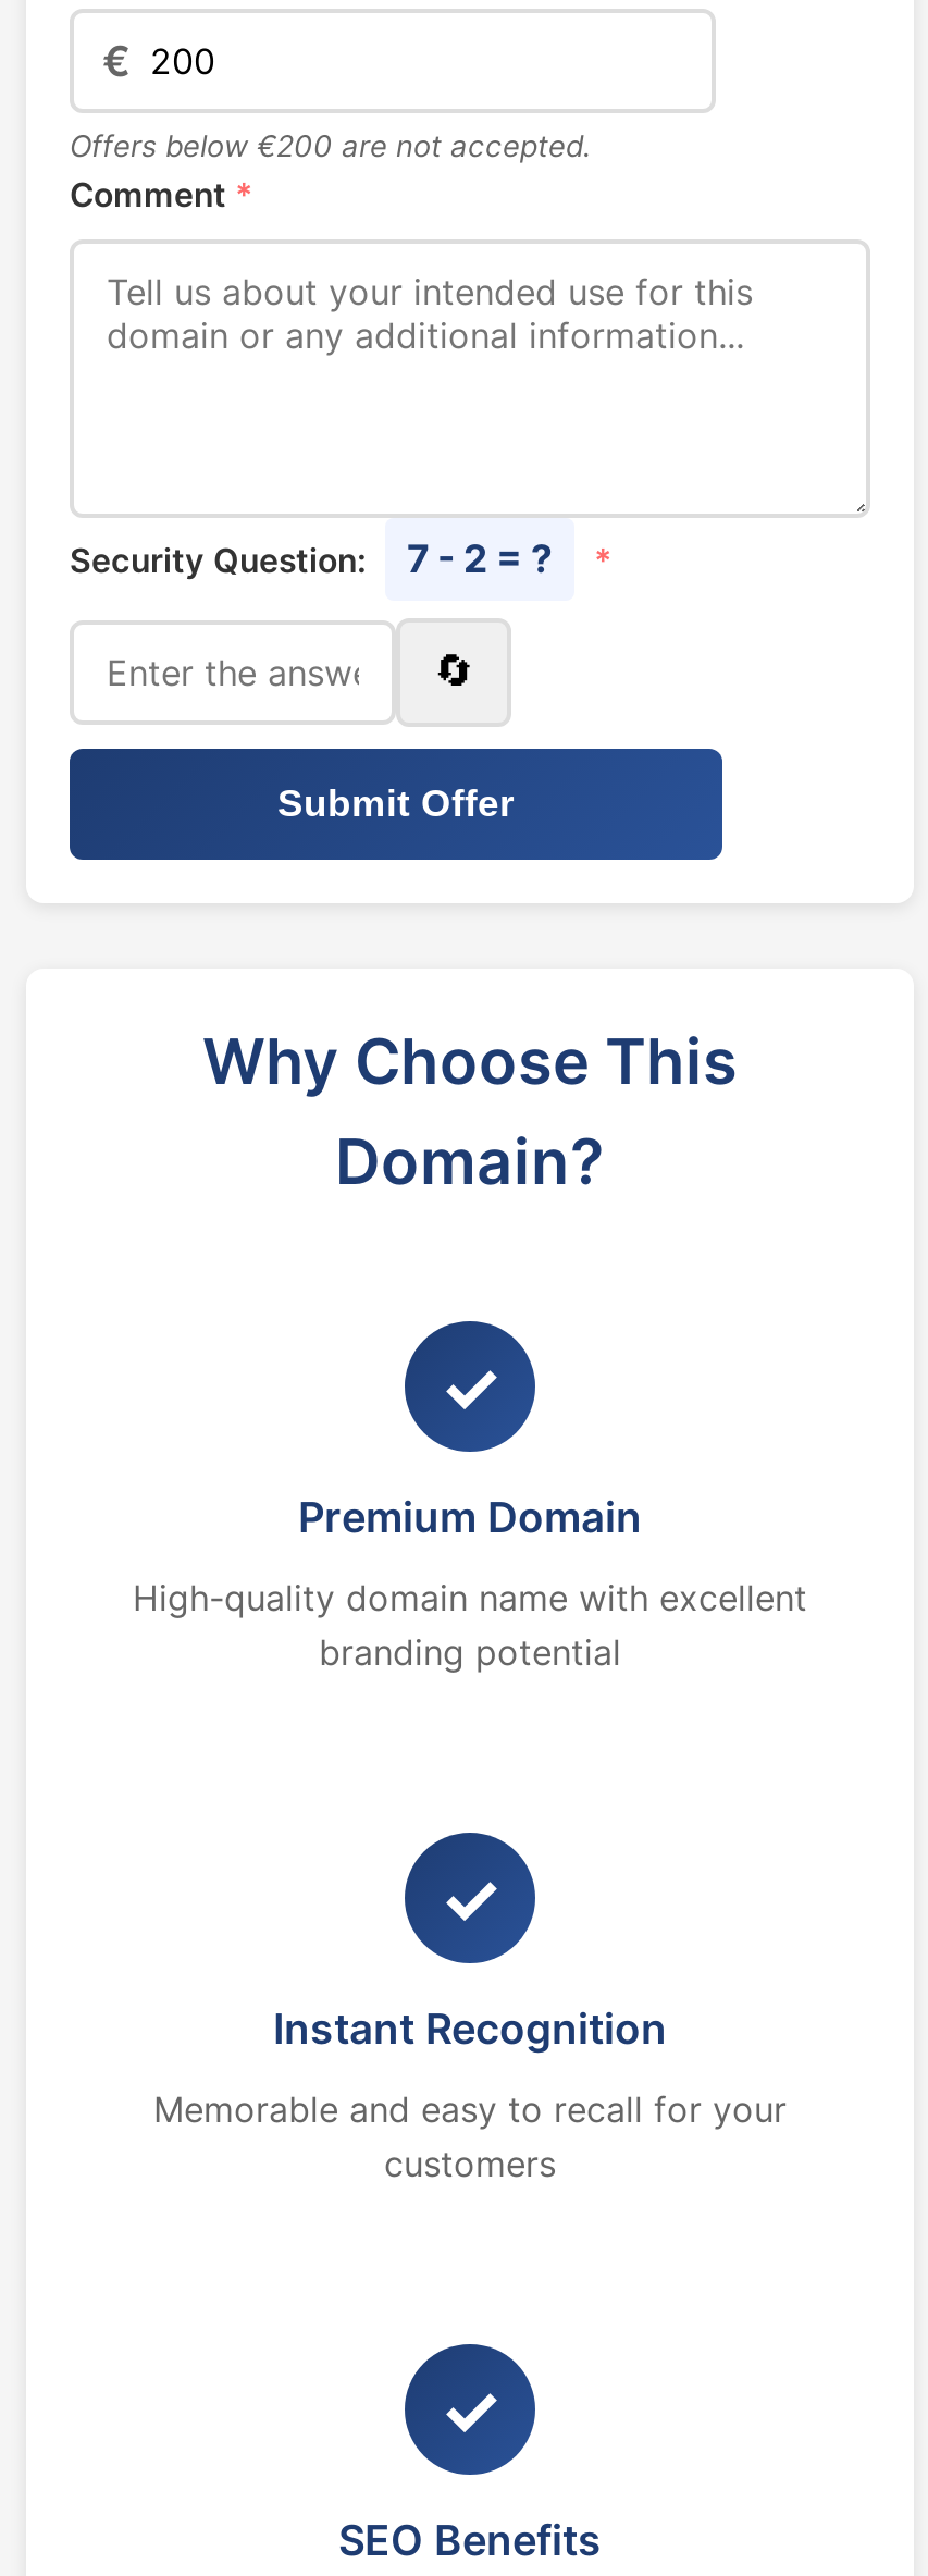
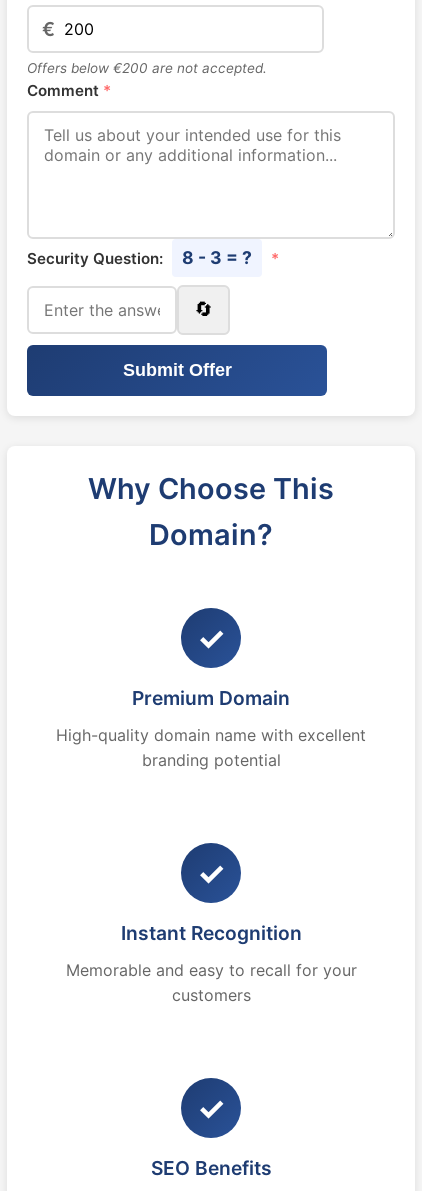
[407,535,553,581] 7 - 2 = ? -> [182,247,252,268] 8 - 3 = ?

